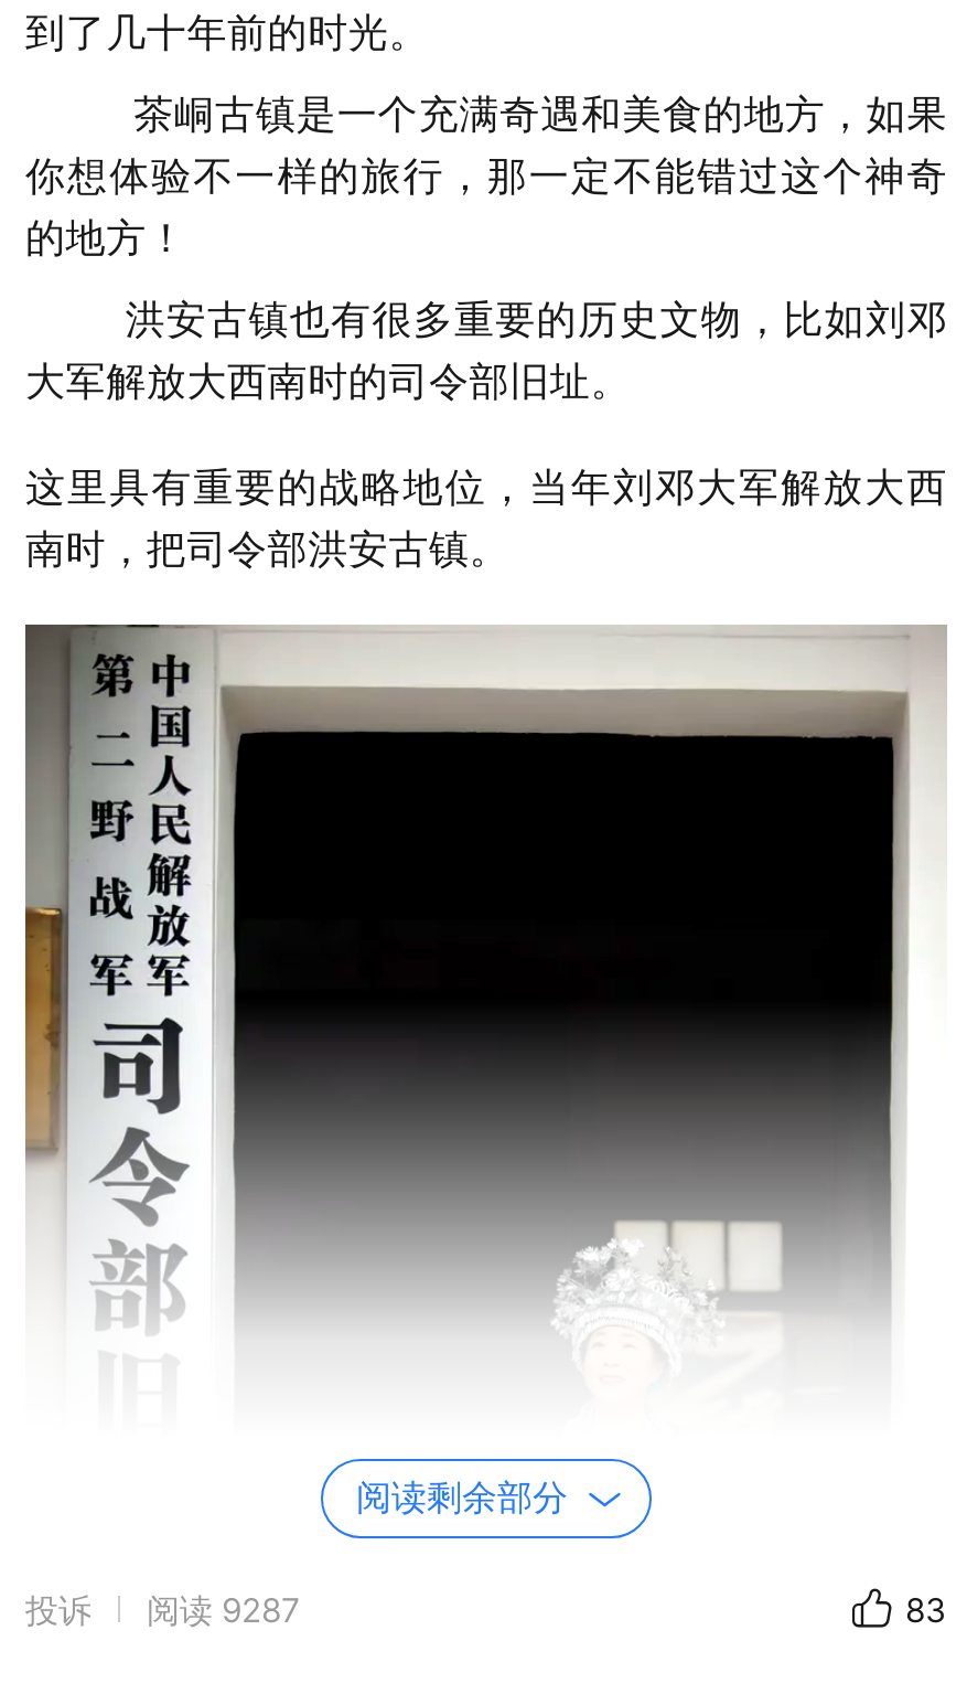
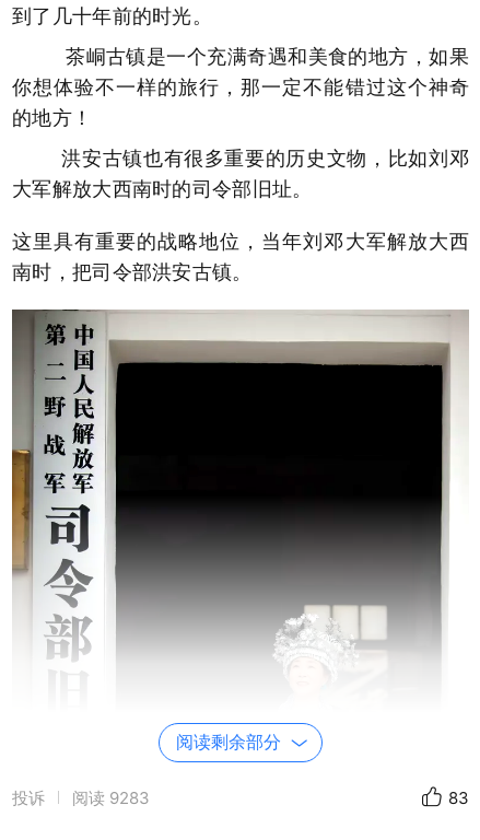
[25,1588,301,1630] 投诉 阅读 9287 -> [12,787,150,808] 投诉 阅读 9283

